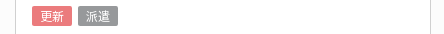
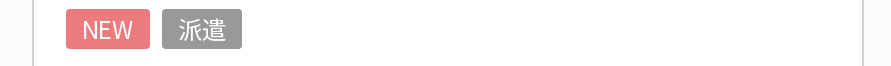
[40,7,64,24] 更新 -> [82,11,134,45] NEW

